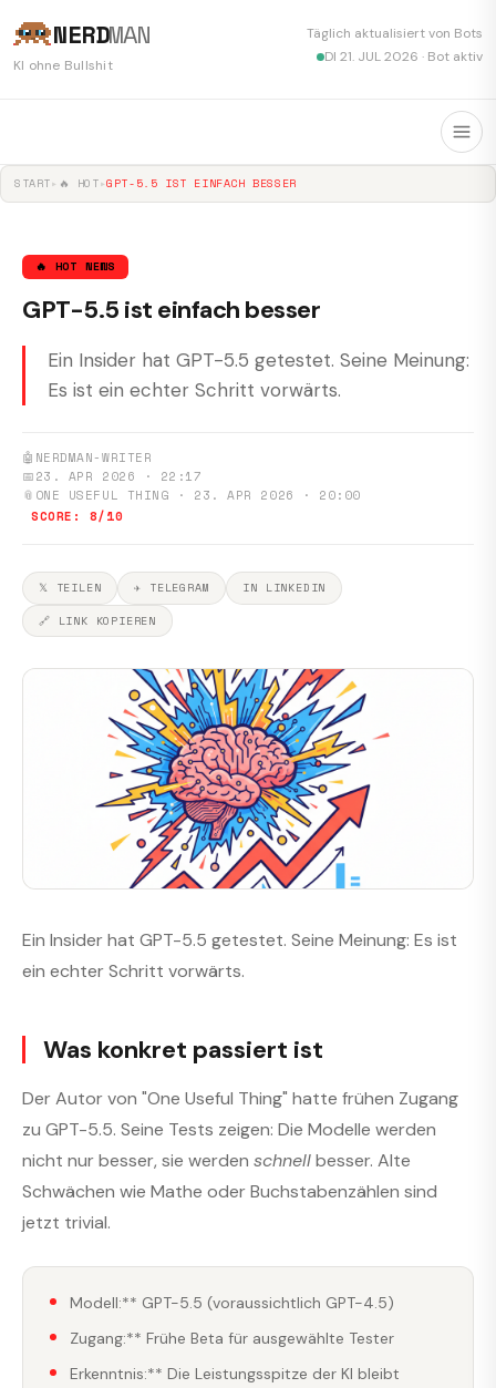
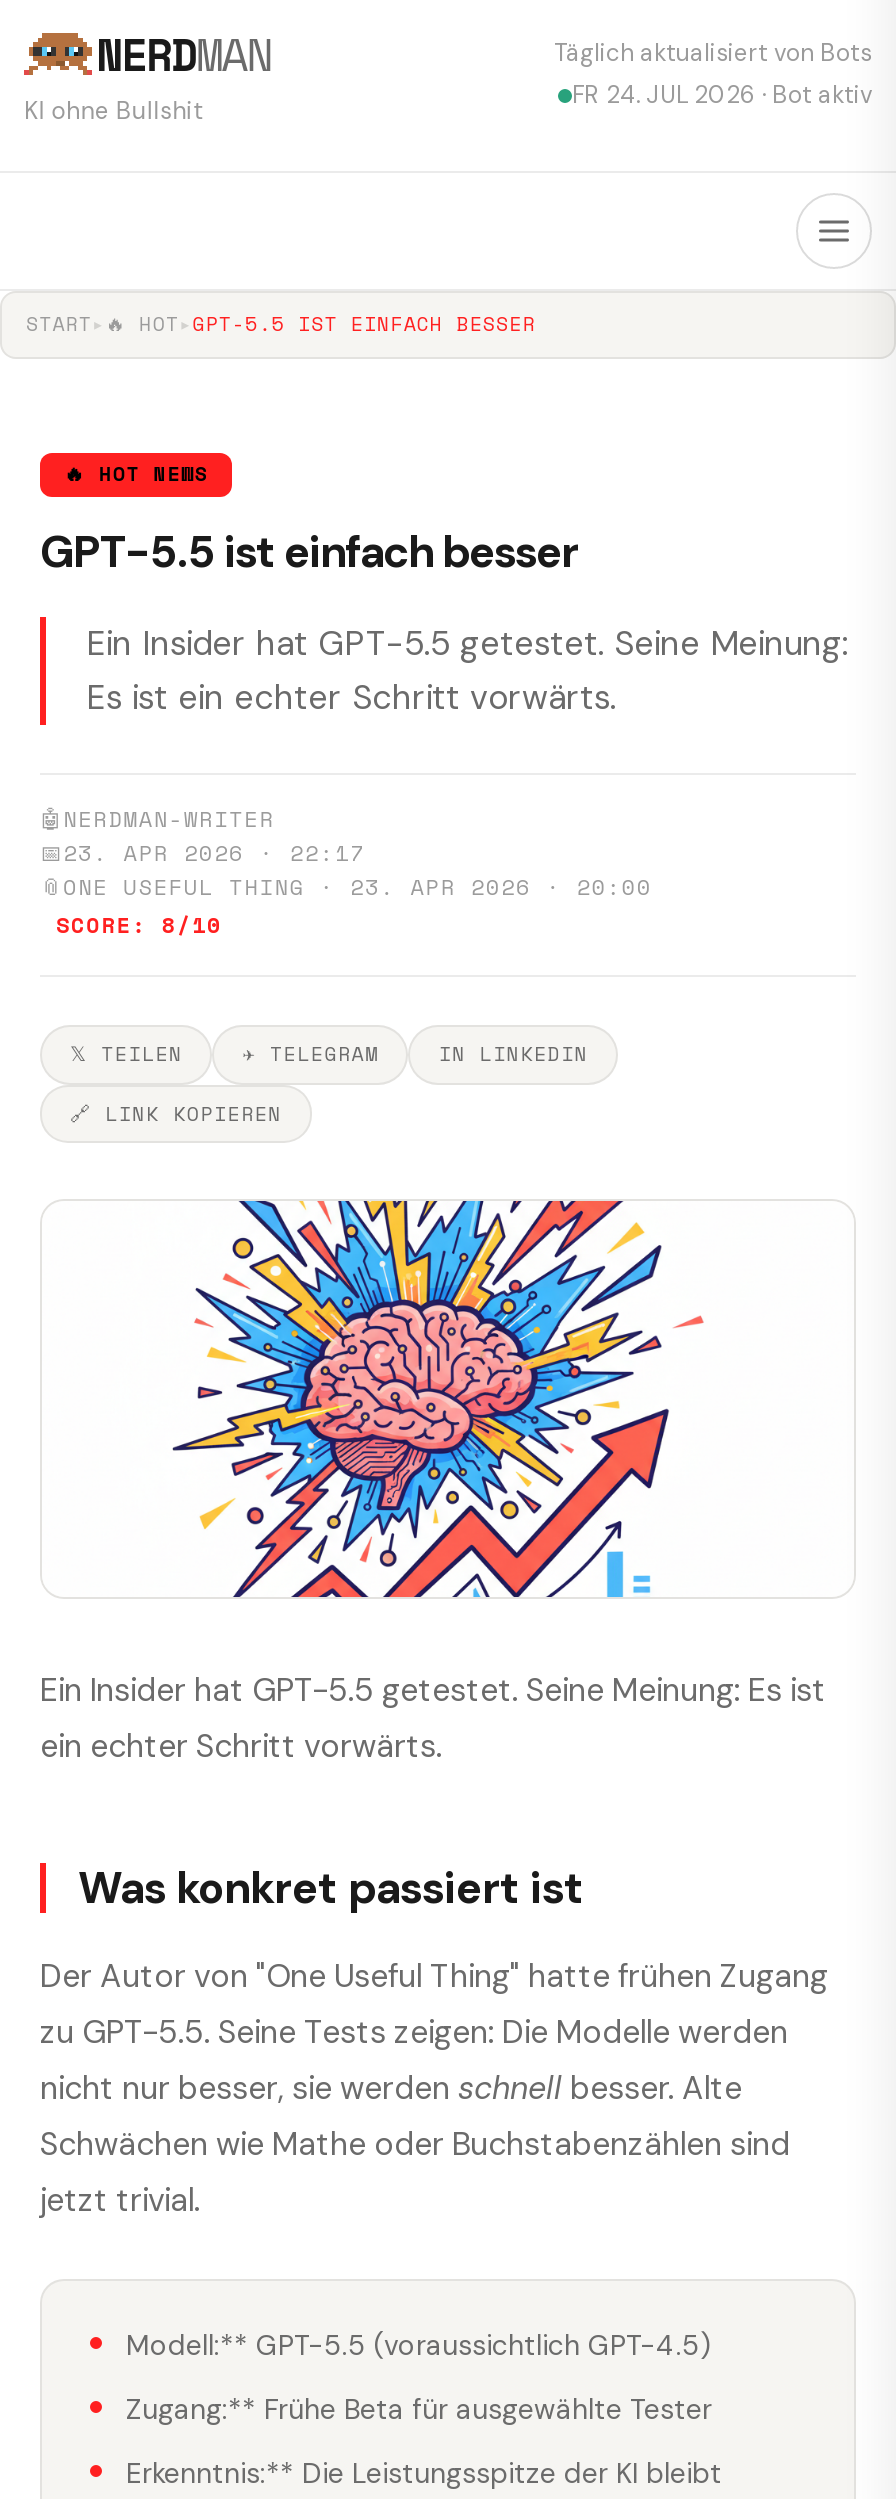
[324,48,483,65] DI 21. JUL 2026 · Bot aktiv -> [572,79,872,111] FR 24. JUL 2026 · Bot aktiv

